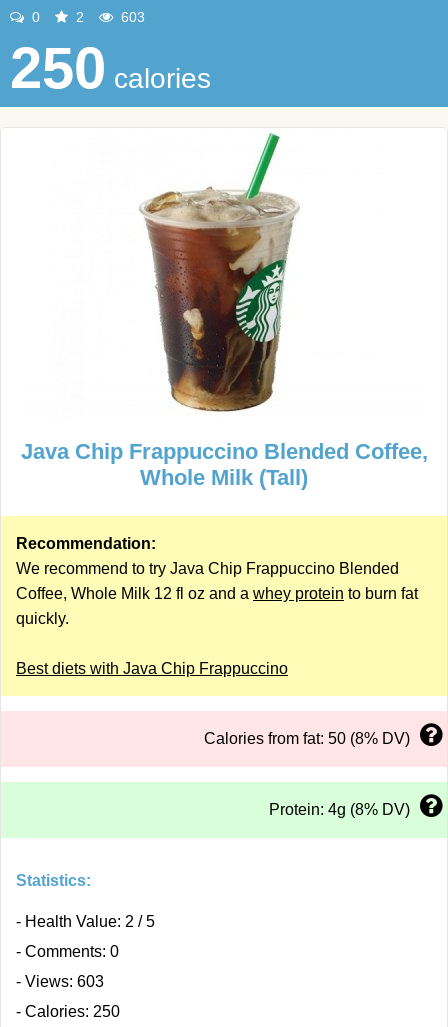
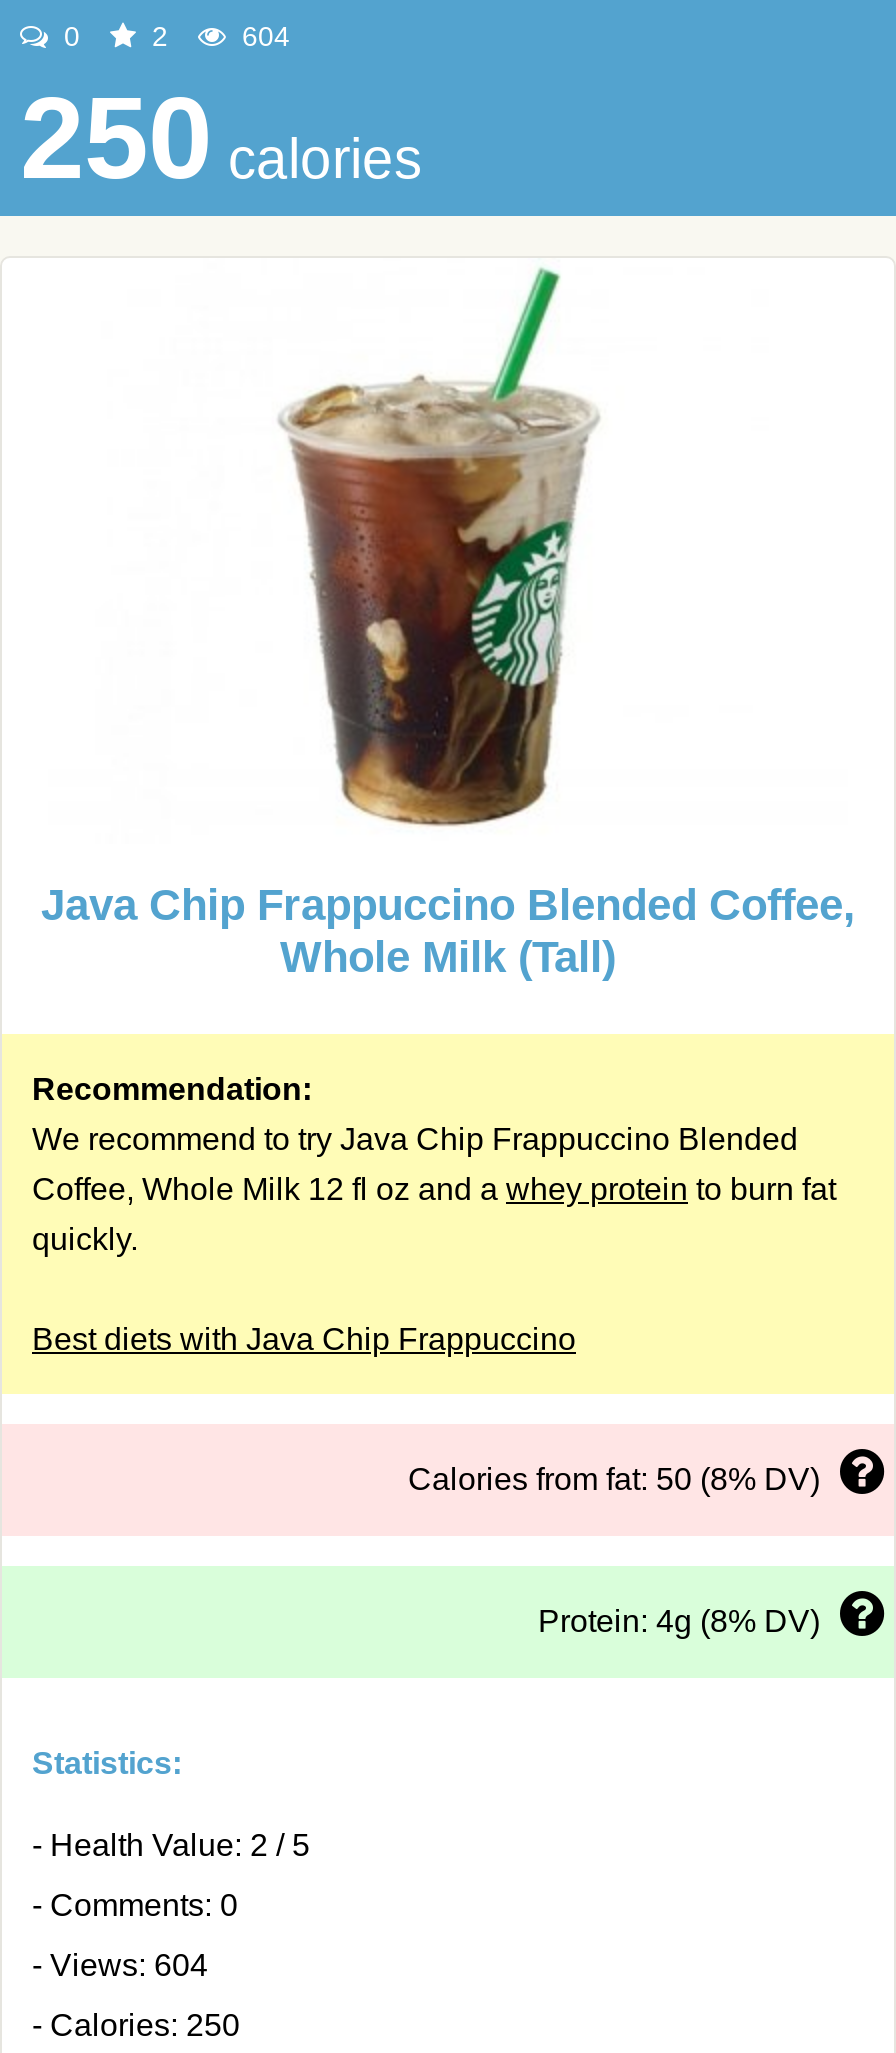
[117,9,145,25] 603 -> [234,20,290,52] 604
[16,973,104,990] - Views: 603 -> [32,1948,208,1982] - Views: 604

